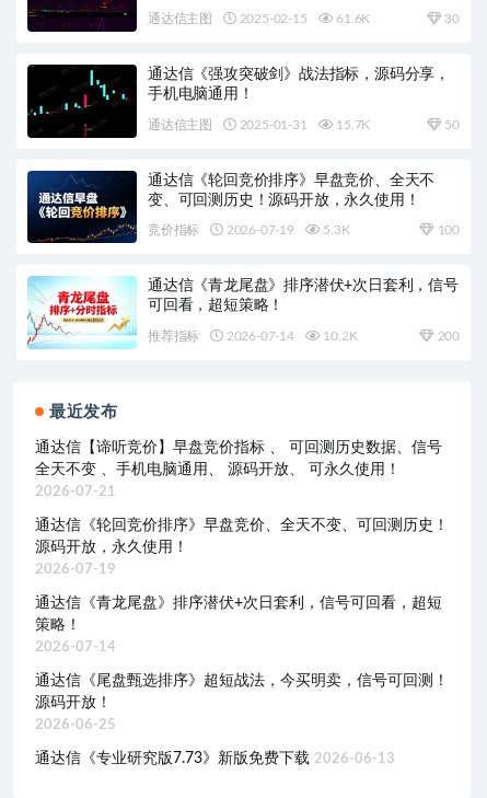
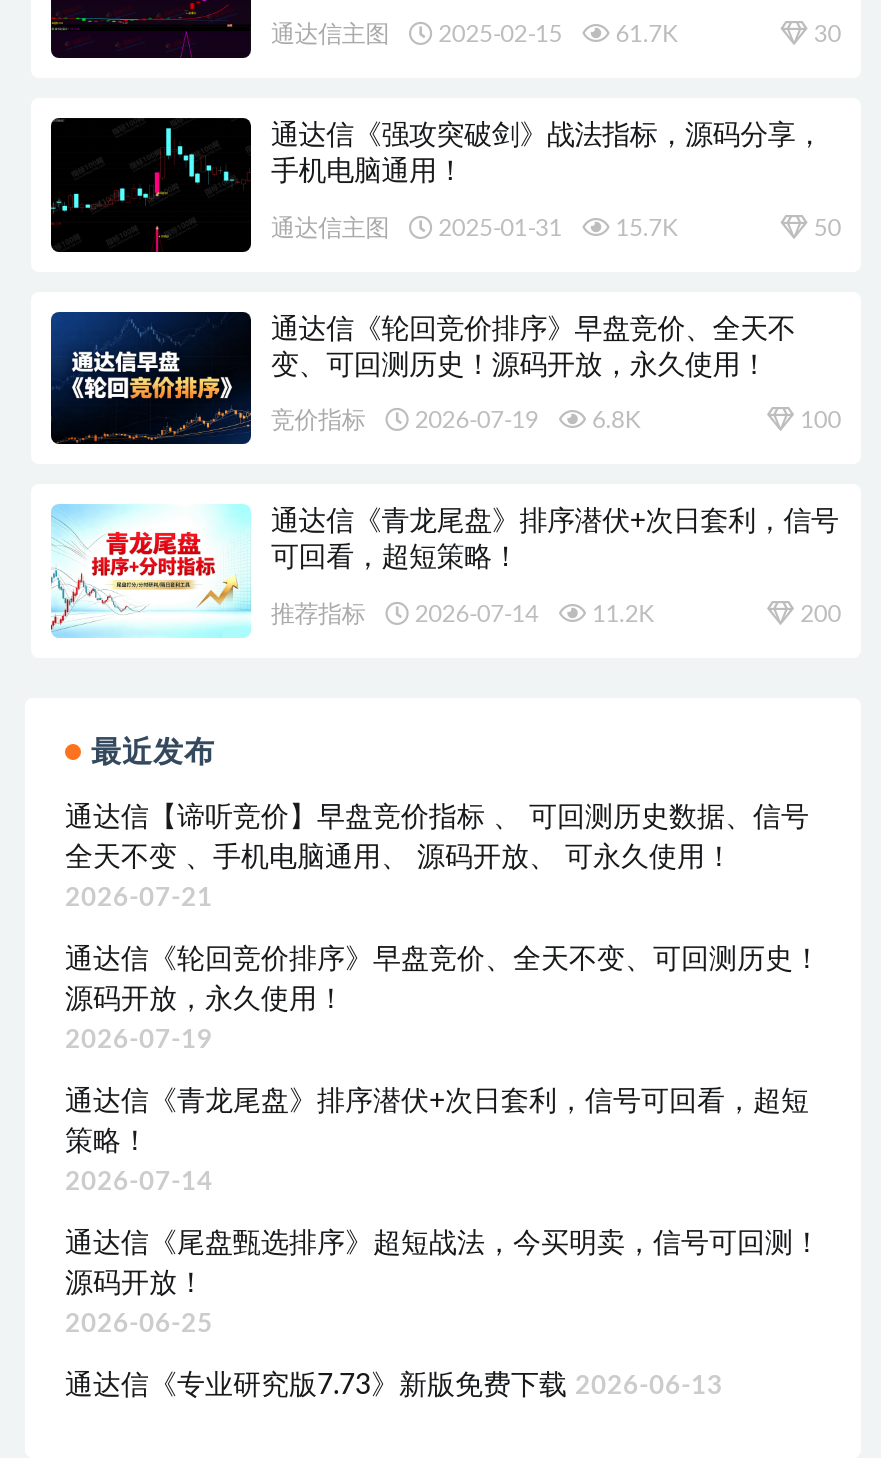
[148,12,370,25] 通达信主图 2025-02-15 61.6K -> [271,22,677,46] 通达信主图 2025-02-15 61.7K
[148,224,350,237] 竞价指标 2026-07-19 5.3K -> [271,409,640,433] 竞价指标 2026-07-19 6.8K
[148,329,357,343] 推荐指标 2026-07-14 10.2K -> [271,602,654,626] 推荐指标 2026-07-14 11.2K

